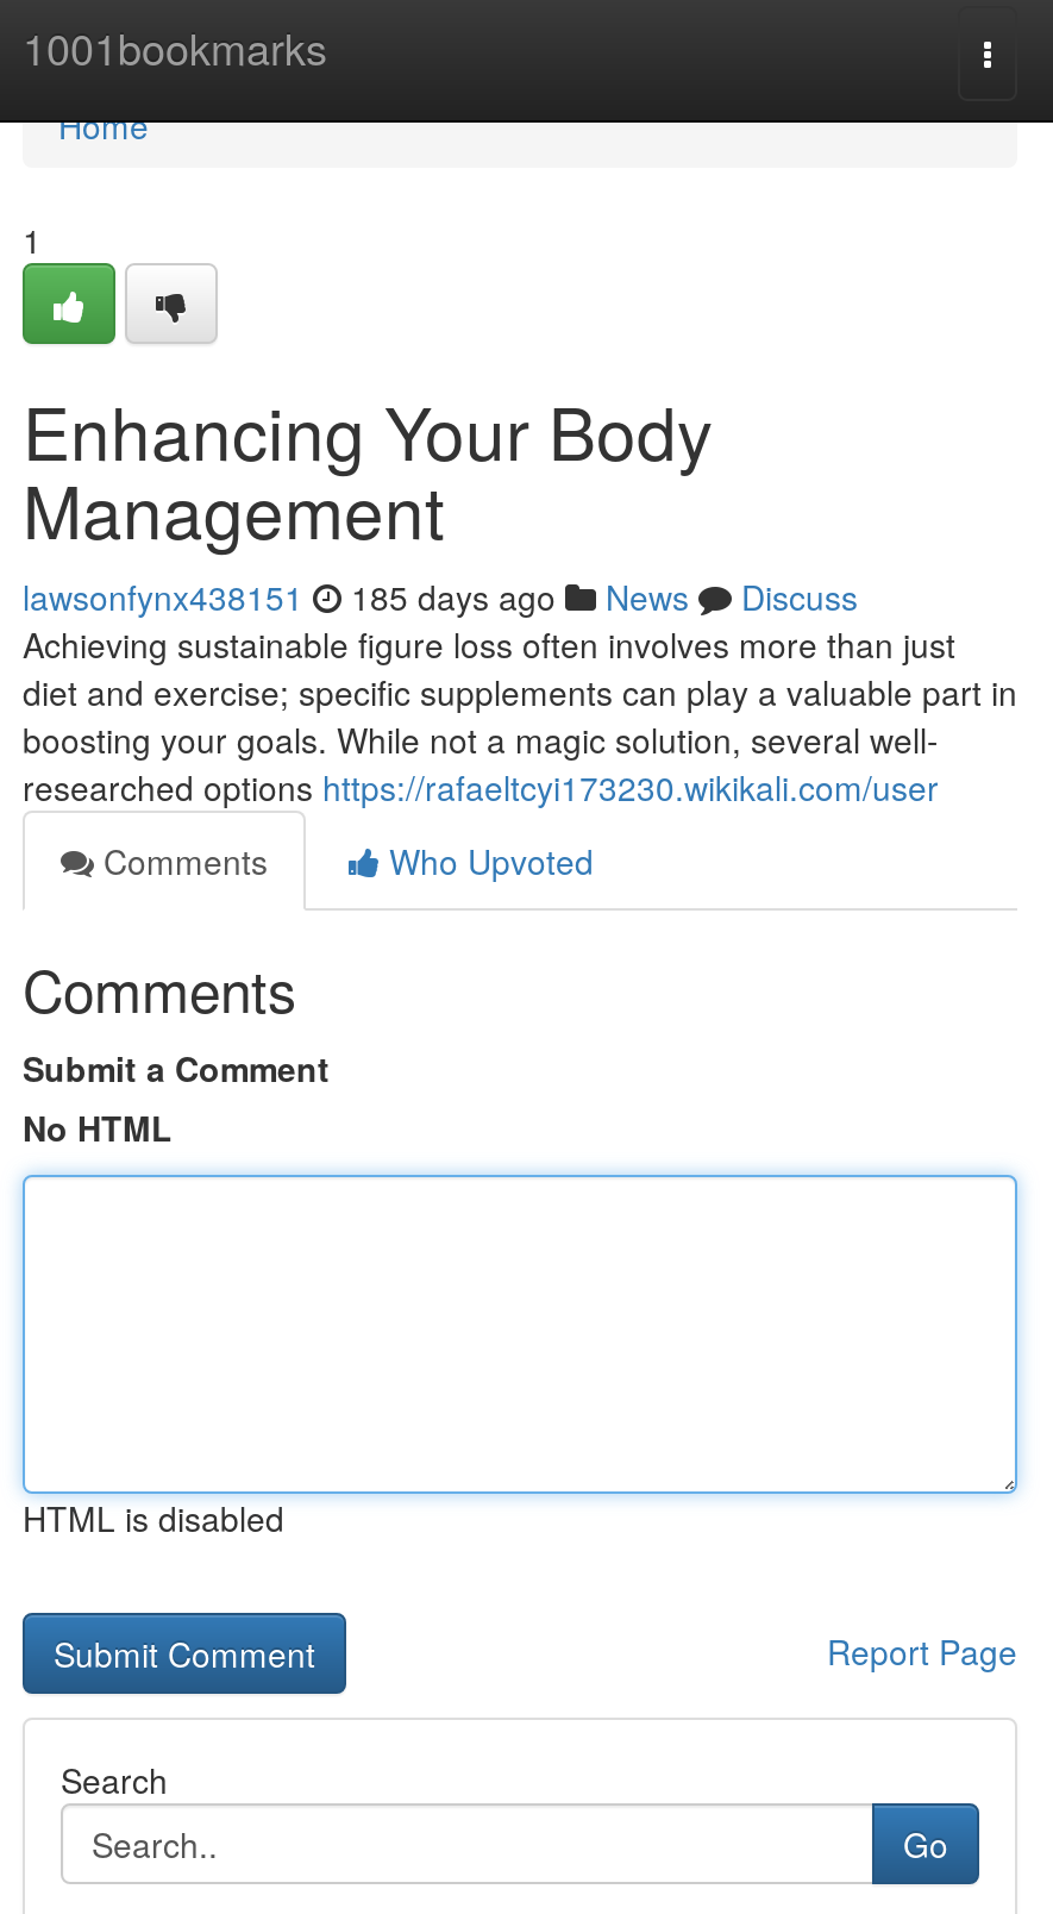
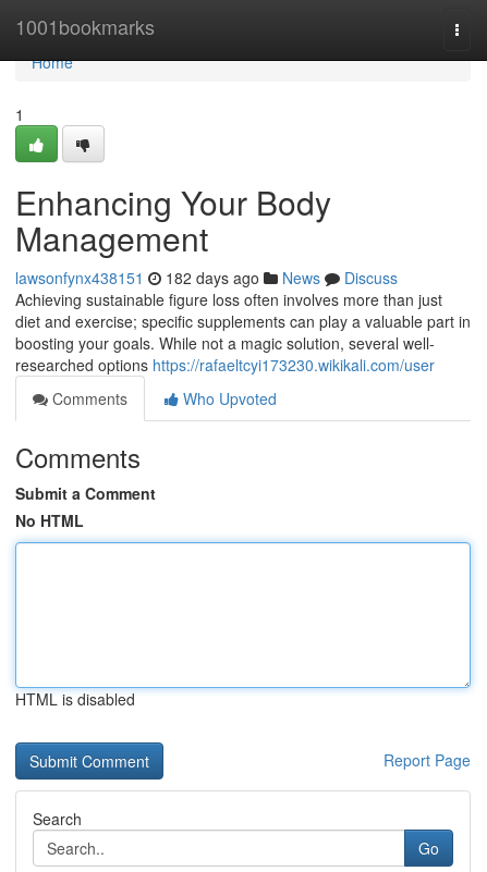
[23,573,858,620] lawsonfynx438151 185 days ago News Discuss -> [15,267,398,288] lawsonfynx438151 182 days ago News Discuss

